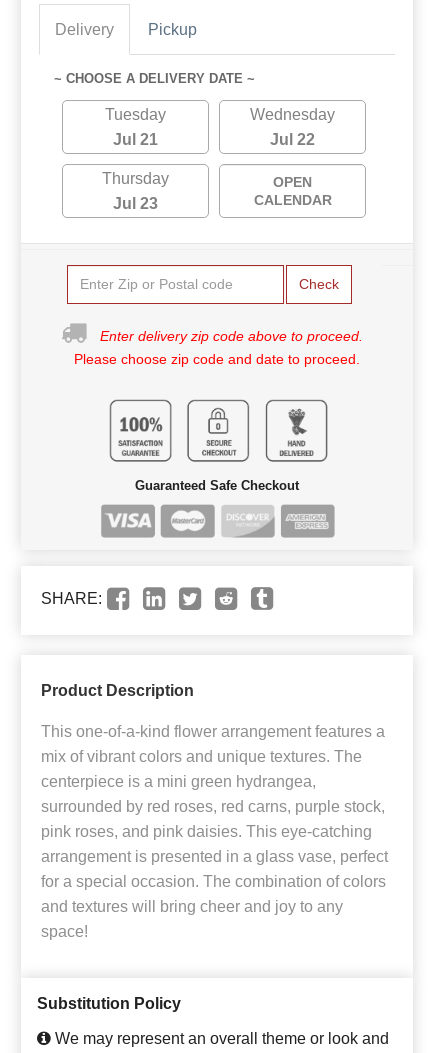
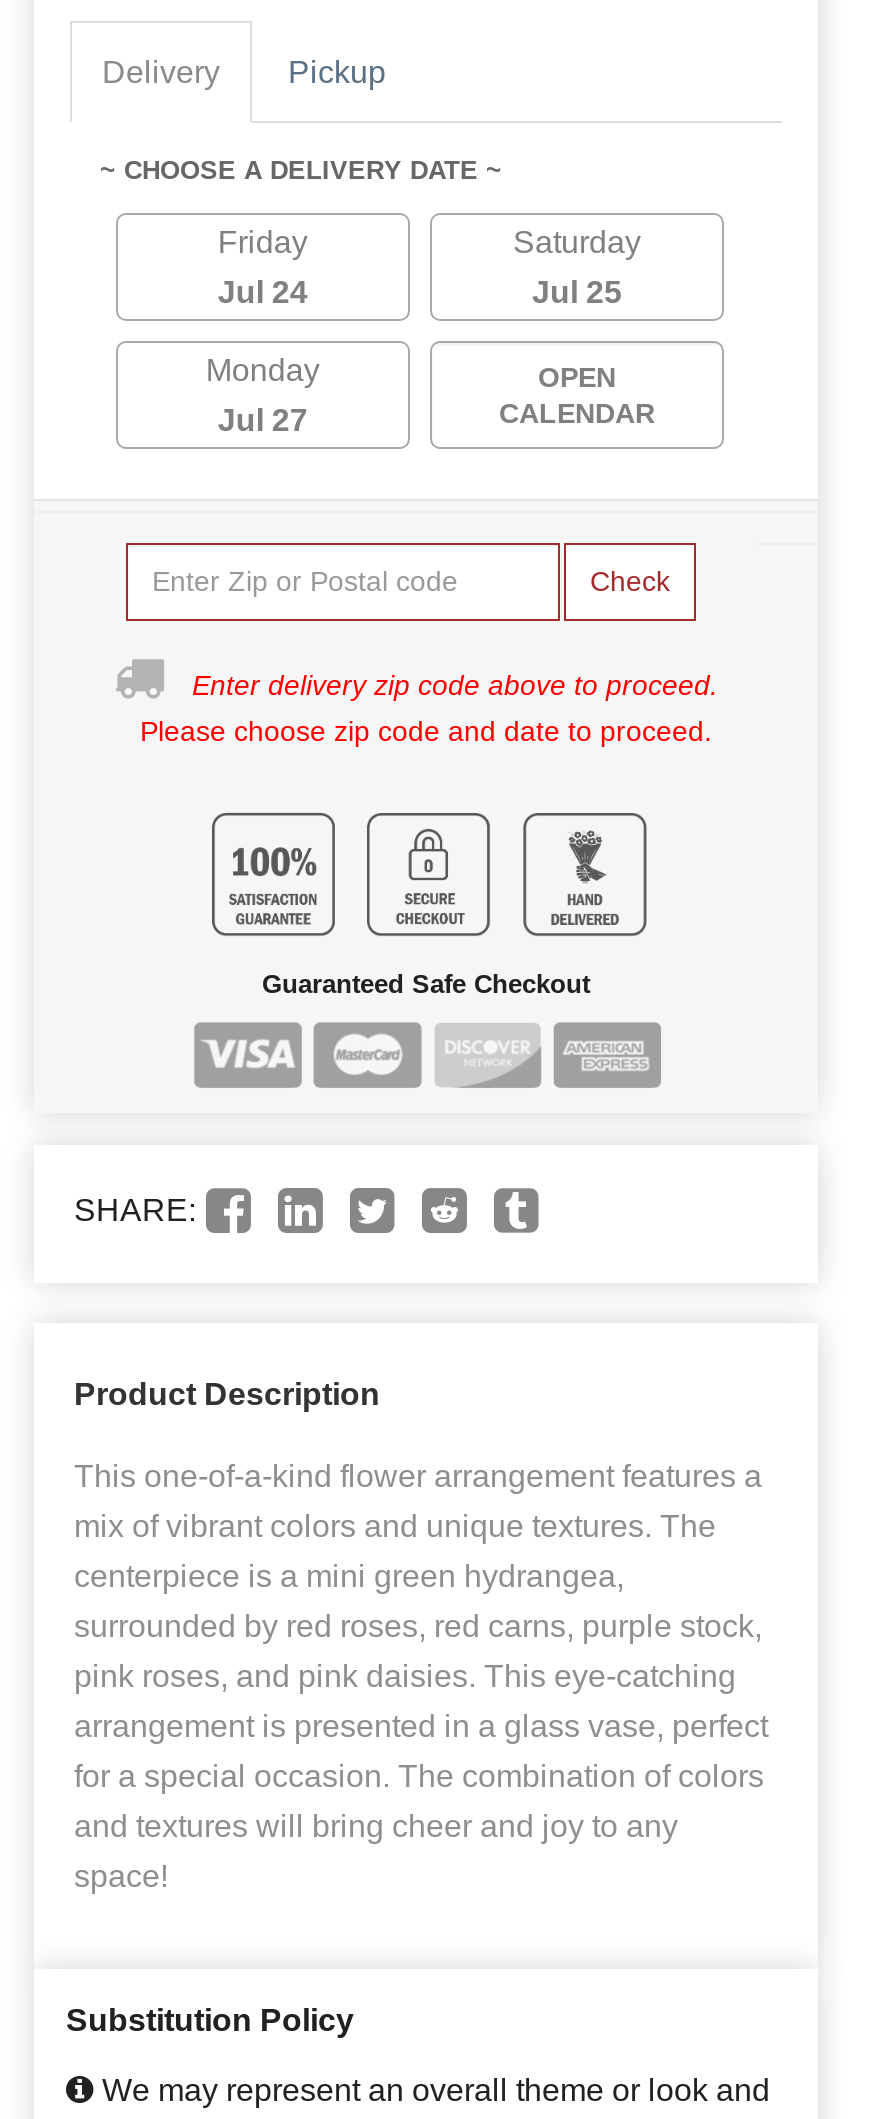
[105,105,166,122] Tuesday -> [218,224,308,258] Friday
[250,105,335,122] Wednesday -> [513,224,641,258] Saturday
[113,130,158,147] Jul 21 -> [218,274,308,308] Jul 24
[270,130,315,147] Jul 22 -> [532,274,622,308] Jul 25
[102,169,169,186] Thursday -> [206,352,320,386] Monday
[113,194,158,211] Jul 23 -> [218,402,308,436] Jul 27

